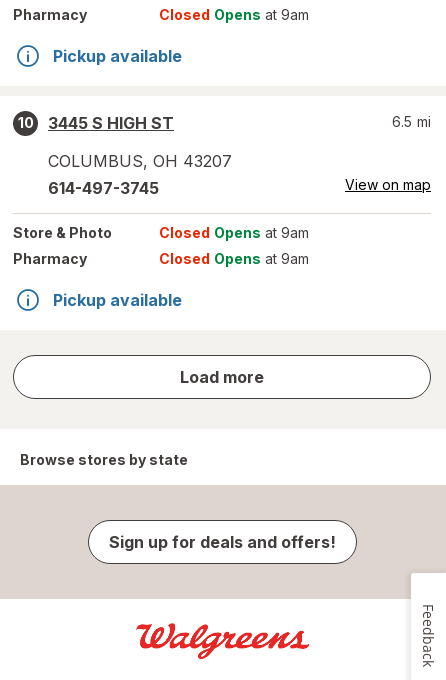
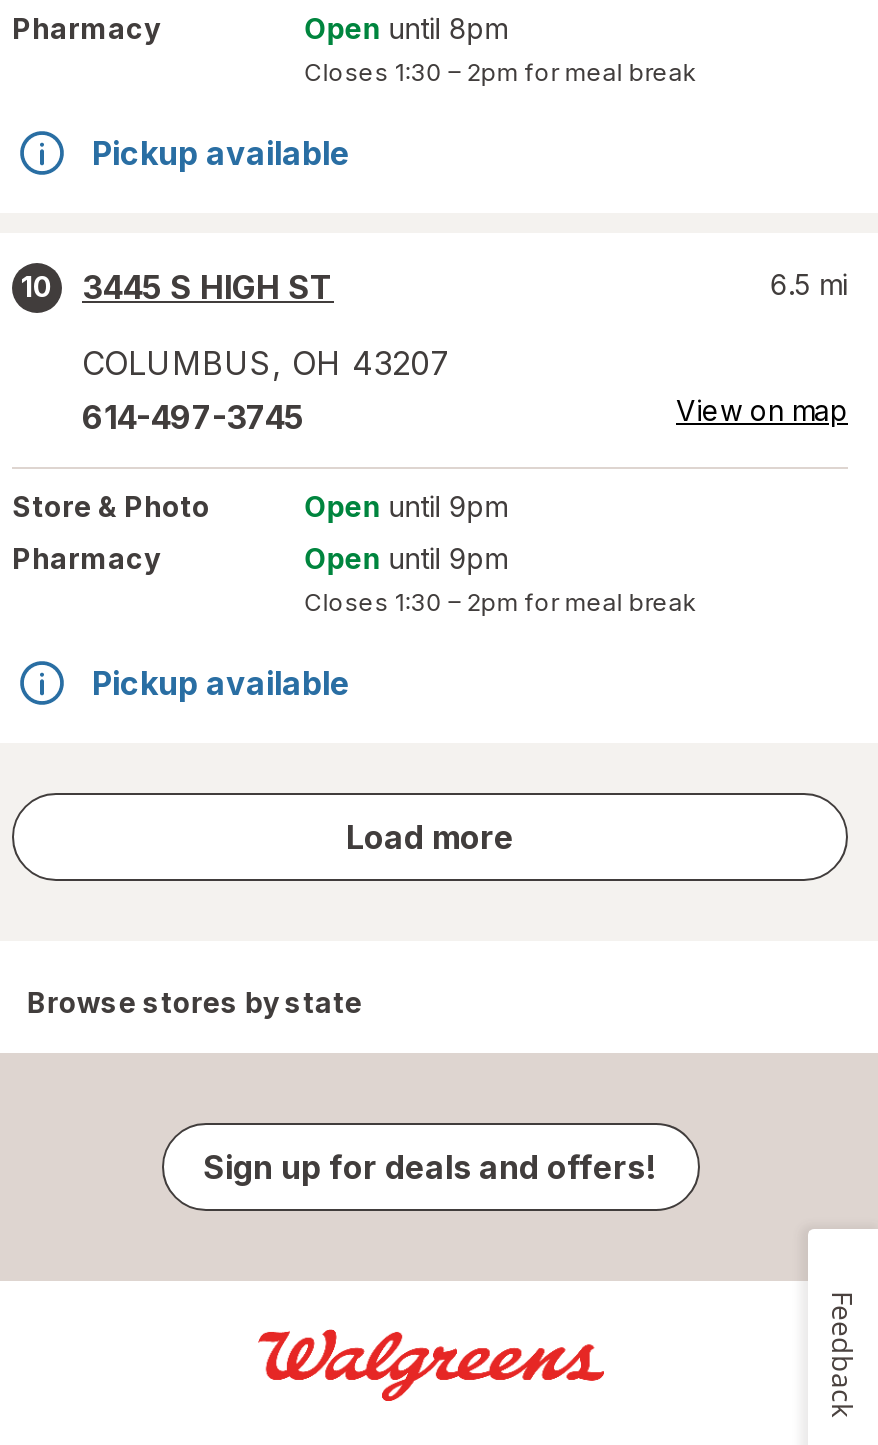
[159,6,309,23] Closed Opens at 9am -> [305,11,697,87] Open until 8pm | Closes 1:30 – 2pm for meal break
[159,224,309,241] Closed Opens at 9am -> [305,489,507,523] Open until 9pm
[159,250,309,267] Closed Opens at 9am -> [305,541,697,617] Open until 9pm | Closes 1:30 – 2pm for meal break

